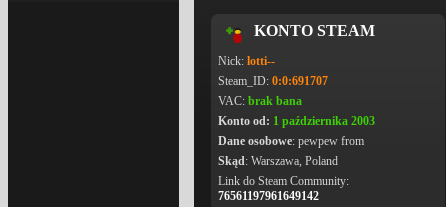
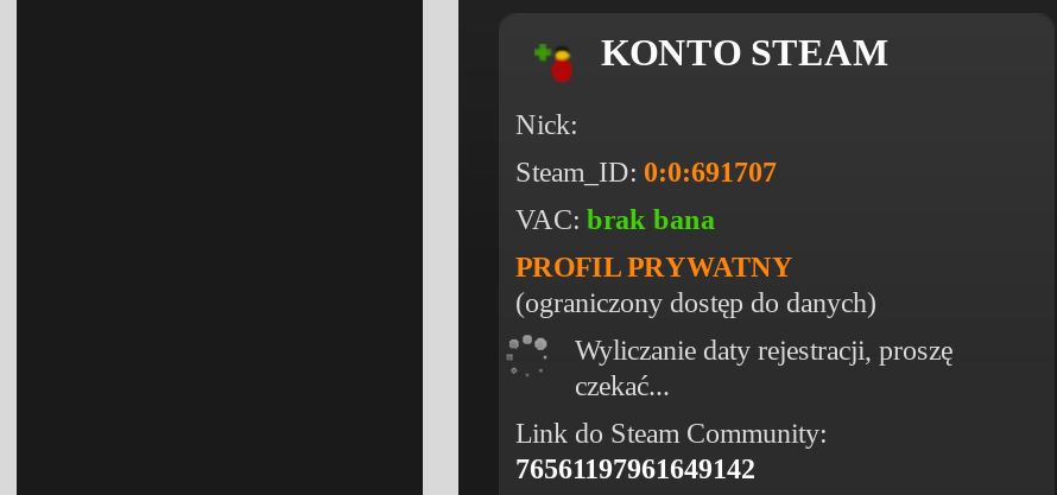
[218,54,275,68] Nick: lotti-- -> [515,109,577,142] Nick:
[218,114,375,168] Konto od: 1 października 2003 | Dane osobowe: pewpew from | Skąd: Warszawa, Poland -> [515,251,952,403] PROFIL PRYWATNY | (ograniczony dostęp do danych) | Wyliczanie daty rejestracji, proszę | czekać...

